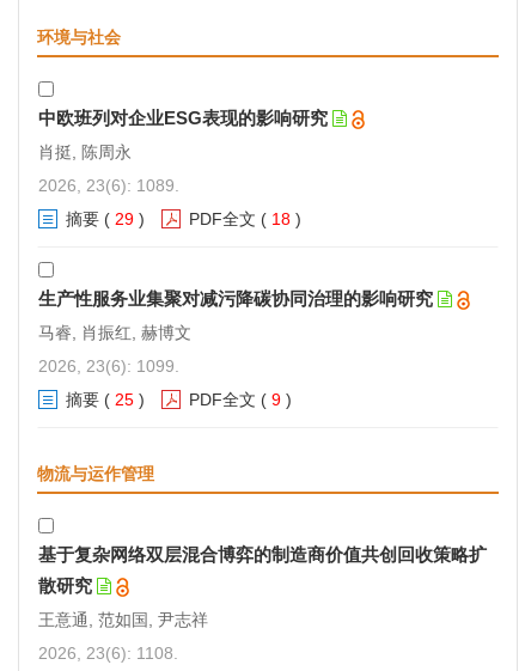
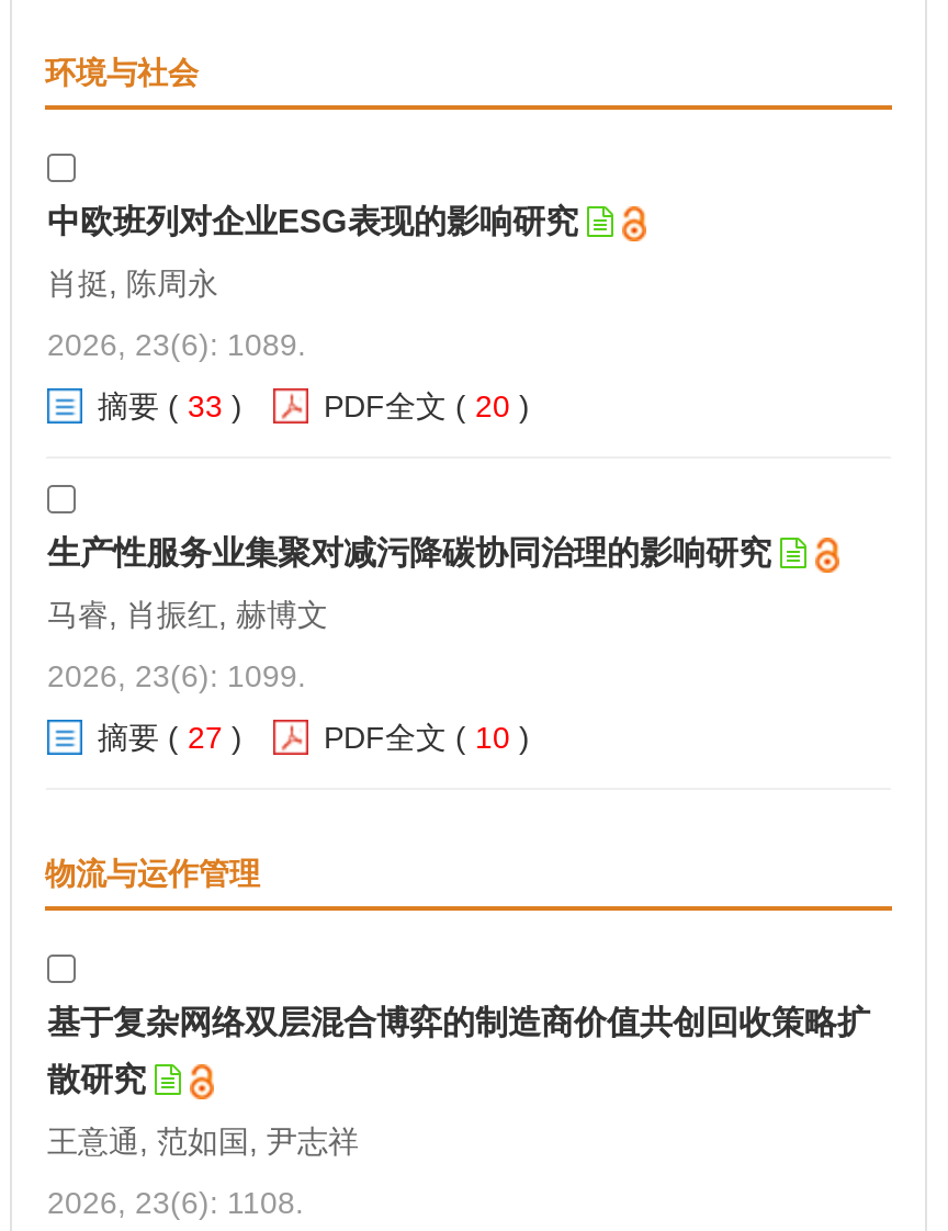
[66,209,149,228] 摘要( 29) -> [98,388,251,423] 摘要( 33)
[189,209,301,228] PDF全文 ( 18) -> [324,388,530,423] PDF全文 ( 20)
[66,390,149,409] 摘要( 25) -> [98,719,251,754] 摘要( 27)
[189,390,292,409] PDF全文 ( 9) -> [324,719,530,754] PDF全文 ( 10)

